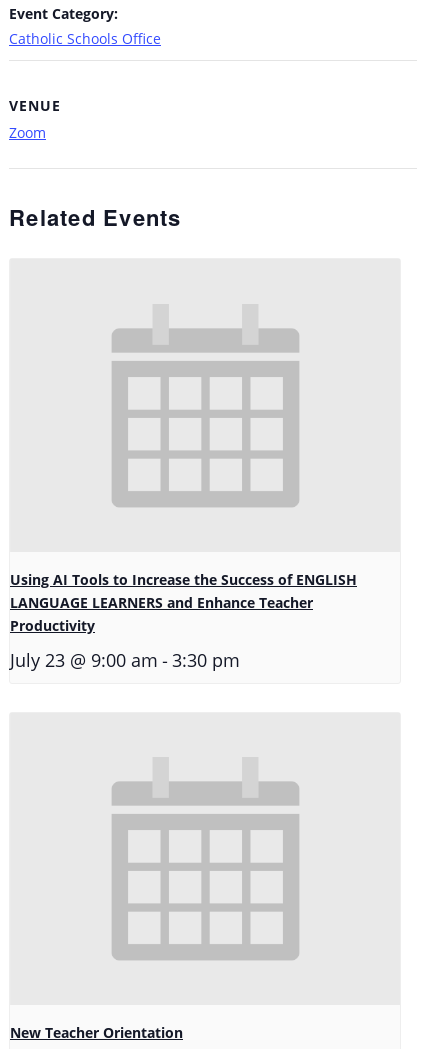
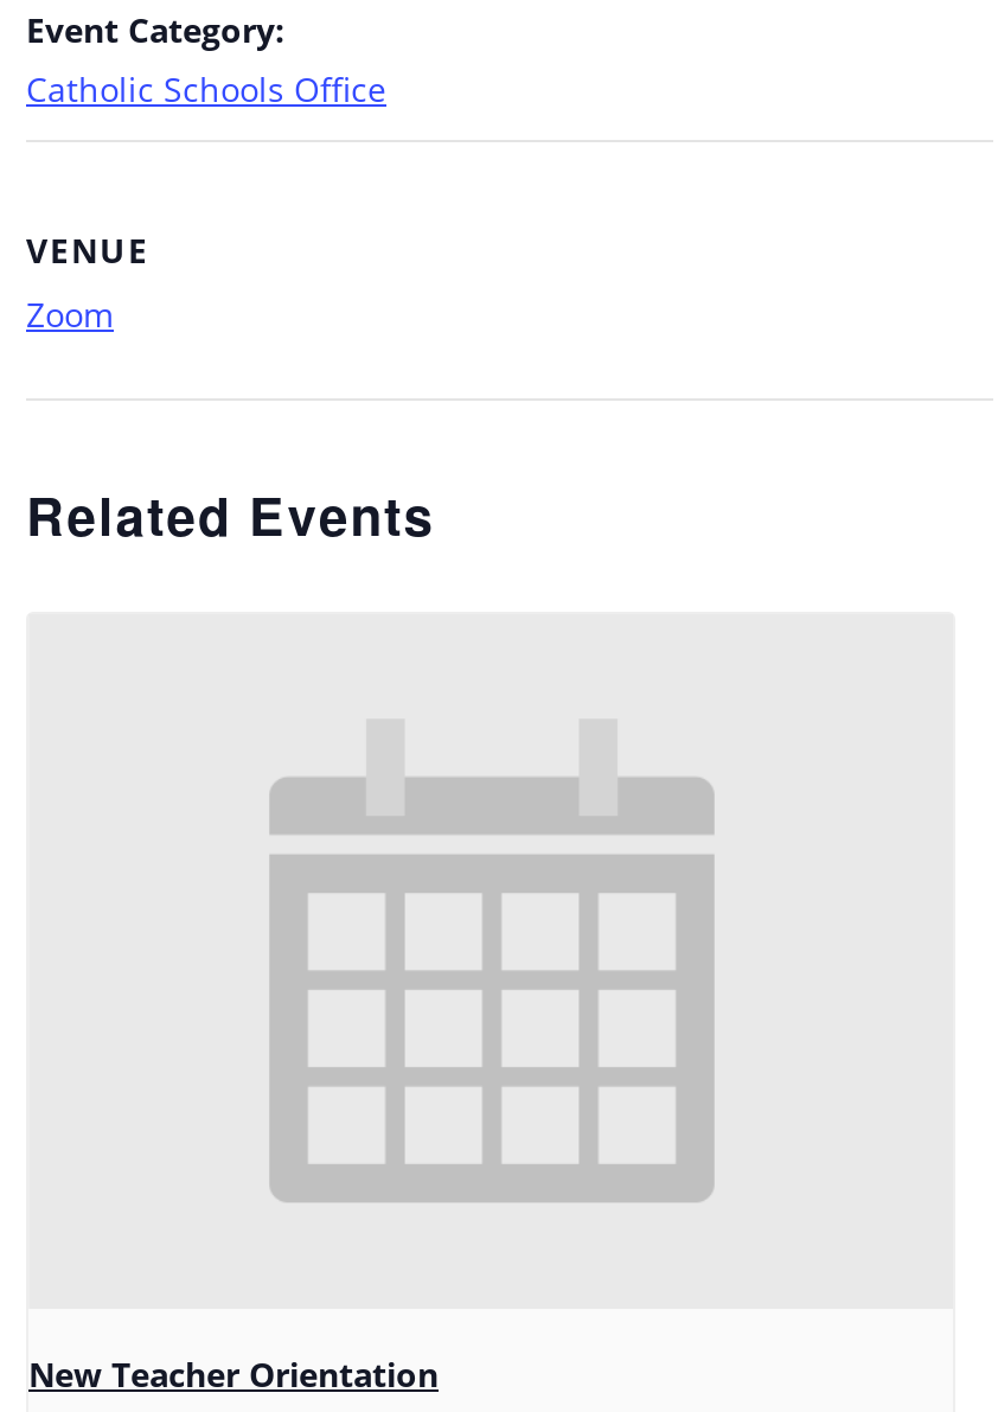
[10,570,357,672] Using AI Tools to Increase the Success of ENGLISH | LANGUAGE LEARNERS and Enhance Teacher | Productivity | July 23 @ 9:00 am - 3:30 pm -> none

